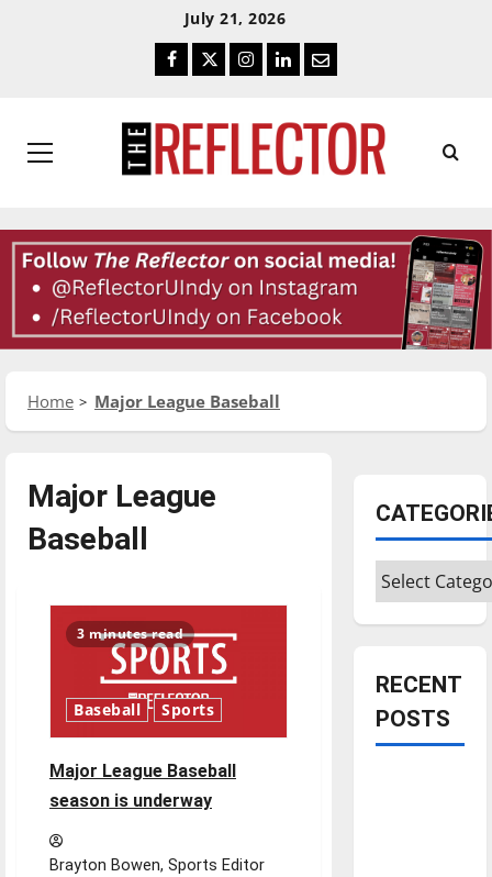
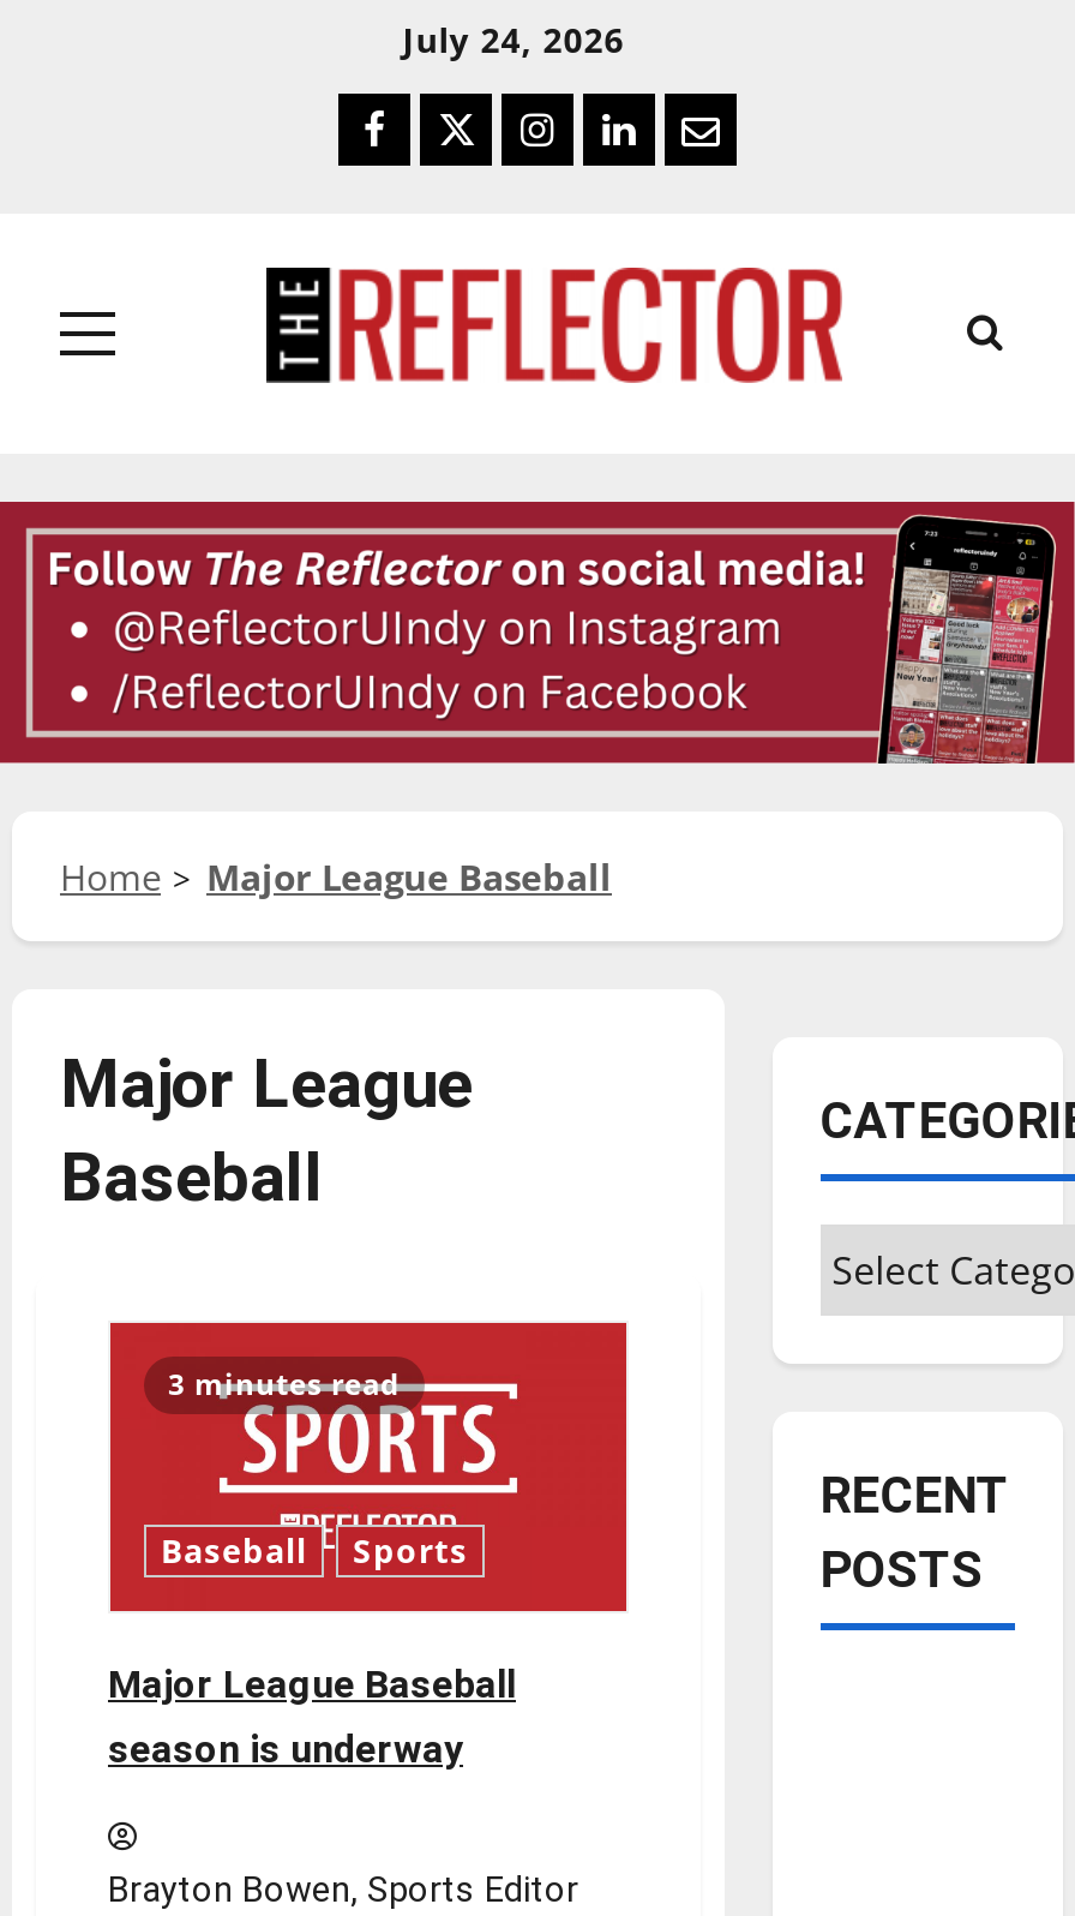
[184,8,286,29] July 21, 2026 -> [403,17,624,62] July 24, 2026

